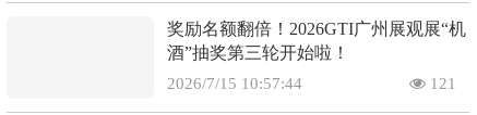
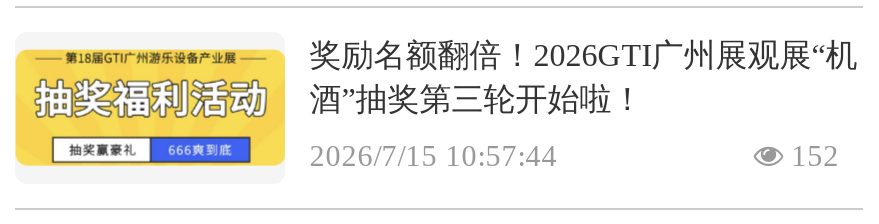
none -> [13,48,287,168] [image]
[430,75,456,92] 121 -> [791,140,839,172] 152

